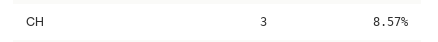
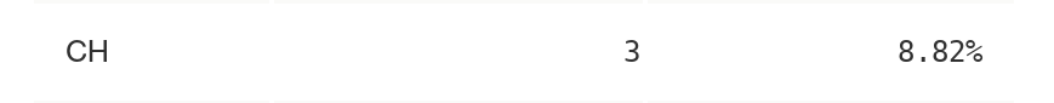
[373,15,408,29] 8.57% -> [898,35,982,69] 8.82%

